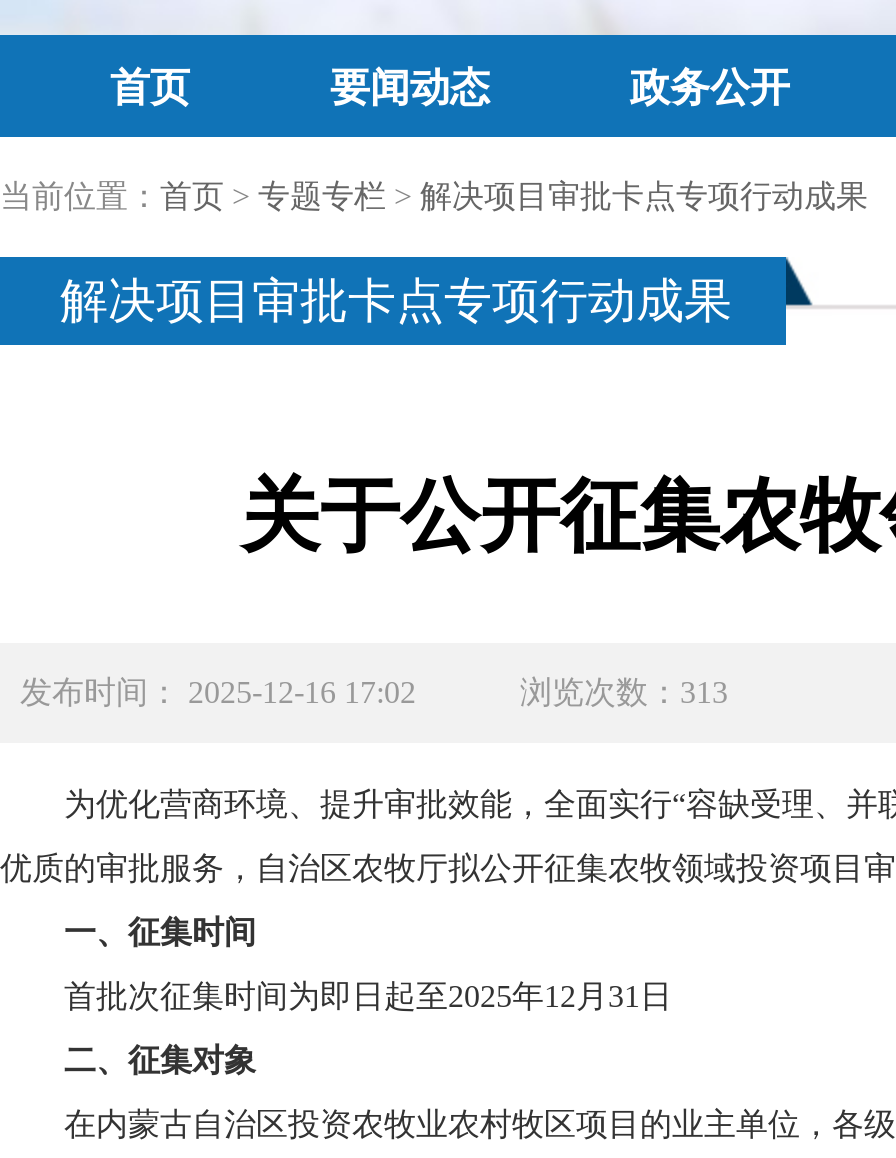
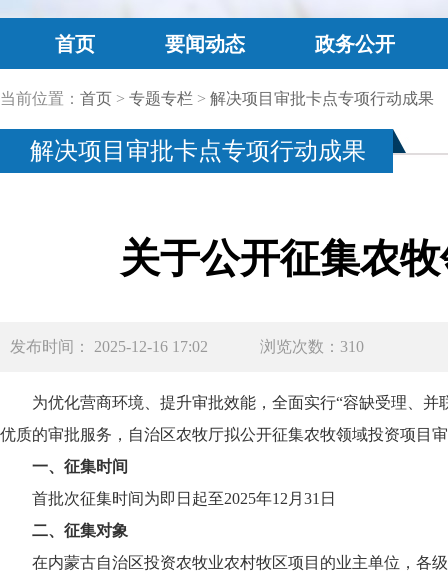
[20,675,728,709] 发布时间： 2025-12-16 17:02浏览次数：313 -> [10,338,364,355] 发布时间： 2025-12-16 17:02浏览次数：310

